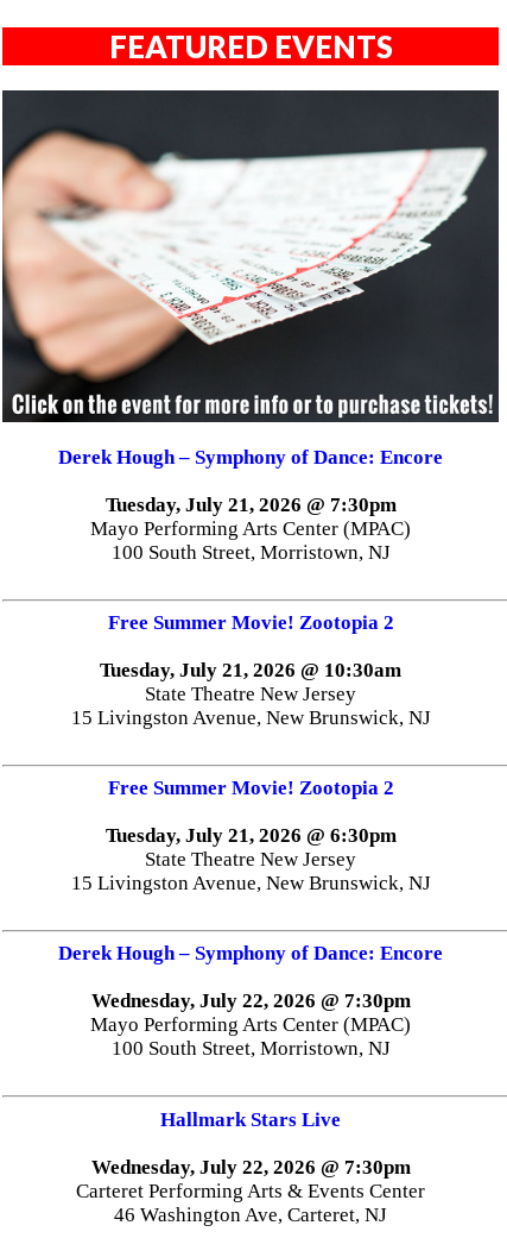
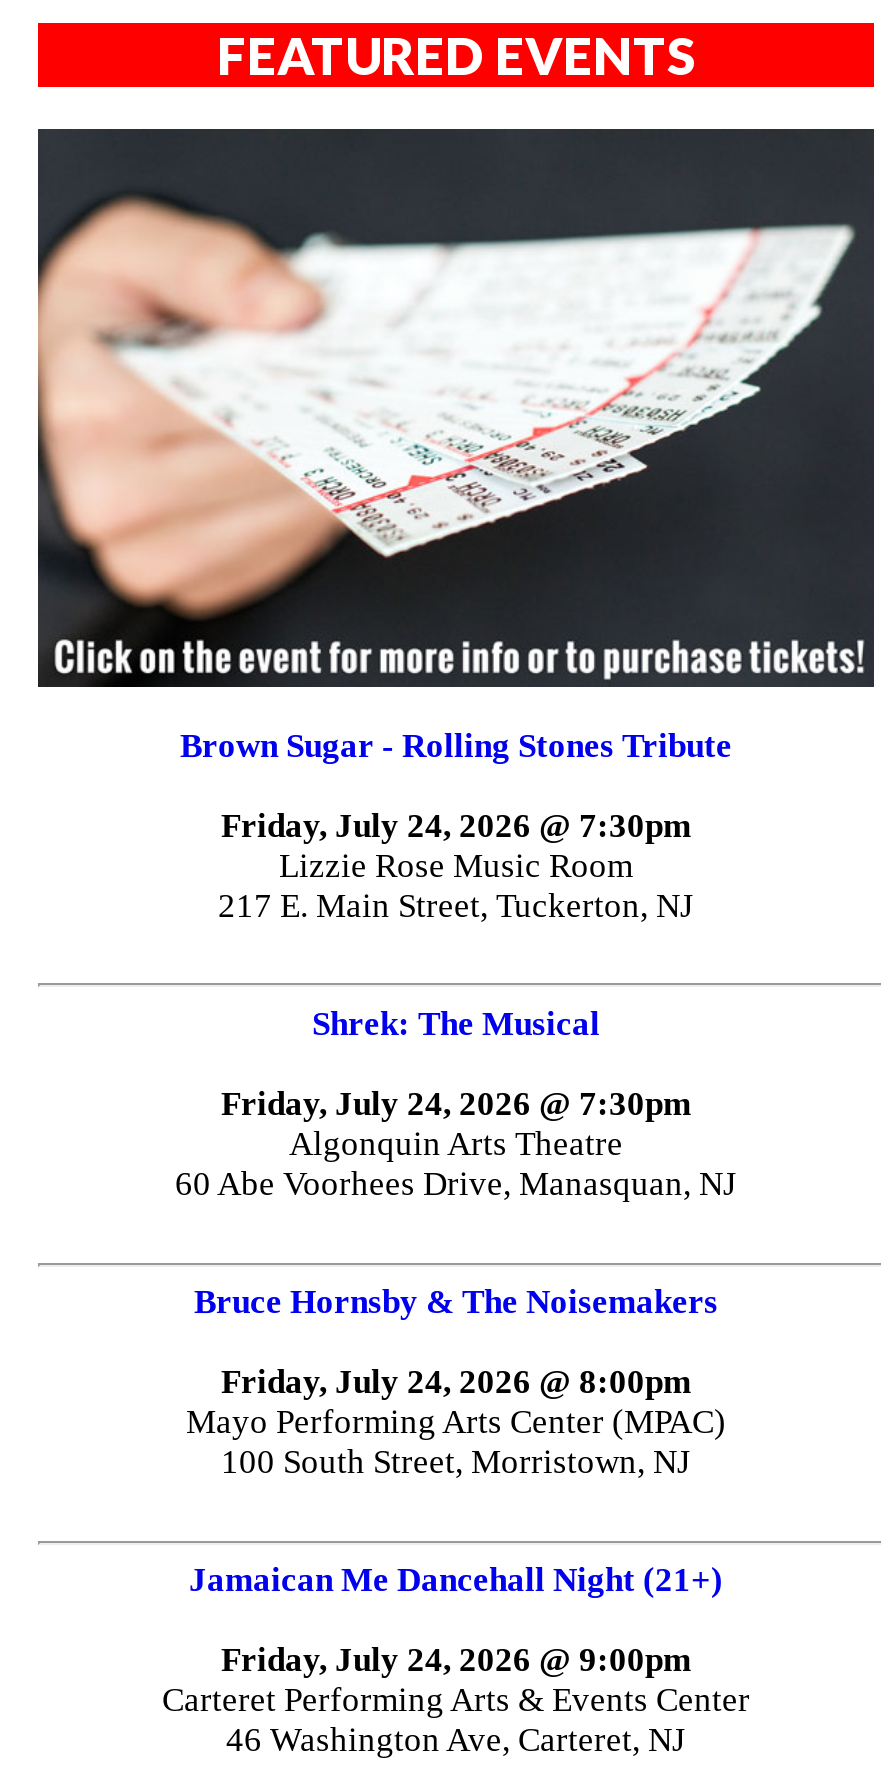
[58,446,443,516] Derek Hough – Symphony of Dance: Encore | Tuesday, July 21, 2026 @ 7:30pm -> [175,727,737,1402] Brown Sugar - Rolling Stones Tribute | Friday, July 24, 2026 @ 7:30pm | Lizzie Rose Music Room | 217 E. Main Street, Tuckerton, NJ | Shrek: The Musical | Friday, July 24, 2026 @ 7:30pm | Algonquin Arts Theatre | 60 Abe Voorhees Drive, Manasquan, NJ | Bruce Hornsby & The Noisemakers | Friday, July 24, 2026 @ 8:00pm
moved [90,517,411,564] -> [186,1404,726,1482]: Mayo Performing Arts Center (MPAC) | 100 South Street, Morristown, NJ
[58,612,443,1178] Free Summer Movie! Zootopia 2 | Tuesday, July 21, 2026 @ 10:30am | State Theatre New Jersey | 15 Livingston Avenue, New Brunswick, NJ | Free Summer Movie! Zootopia 2 | Tuesday, July 21, 2026 @ 6:30pm | State Theatre New Jersey | 15 Livingston Avenue, New Brunswick, NJ | Derek Hough – Symphony of Dance: Encore | Wednesday, July 22, 2026 @ 7:30pm | Mayo Performing Arts Center (MPAC) | 100 South Street, Morristown, NJ | Hallmark Stars Live | Wednesday, July 22, 2026 @ 7:30pm -> [189,1562,723,1680] Jamaican Me Dancehall Night (21+) | Friday, July 24, 2026 @ 9:00pm

